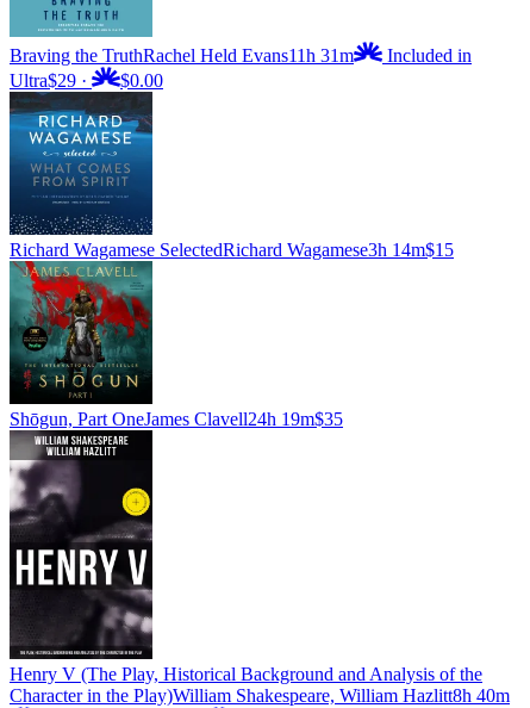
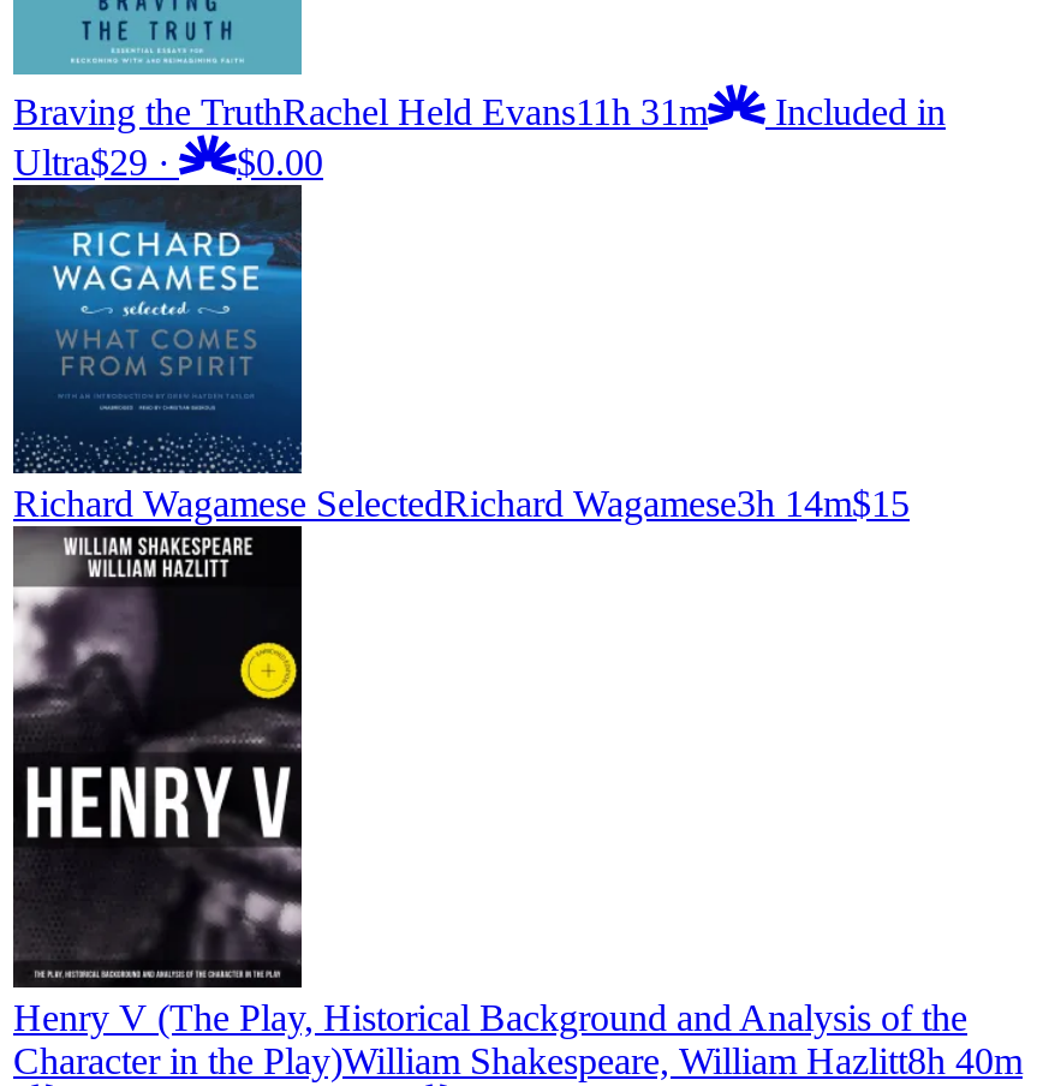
[10,262,343,429] [image] | Shōgun, Part OneJames Clavell24h 19m$35 -> none

